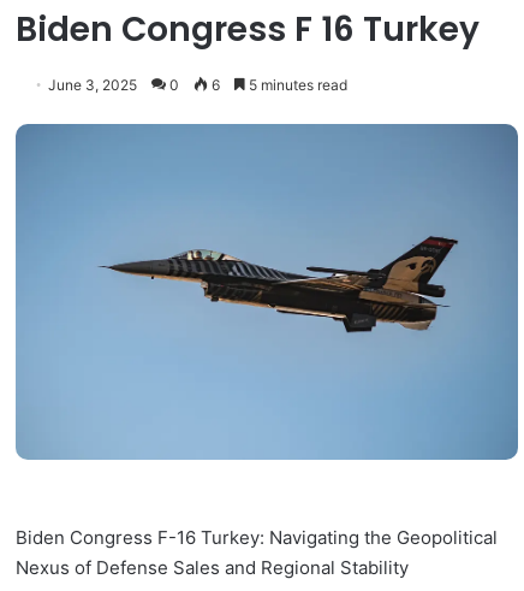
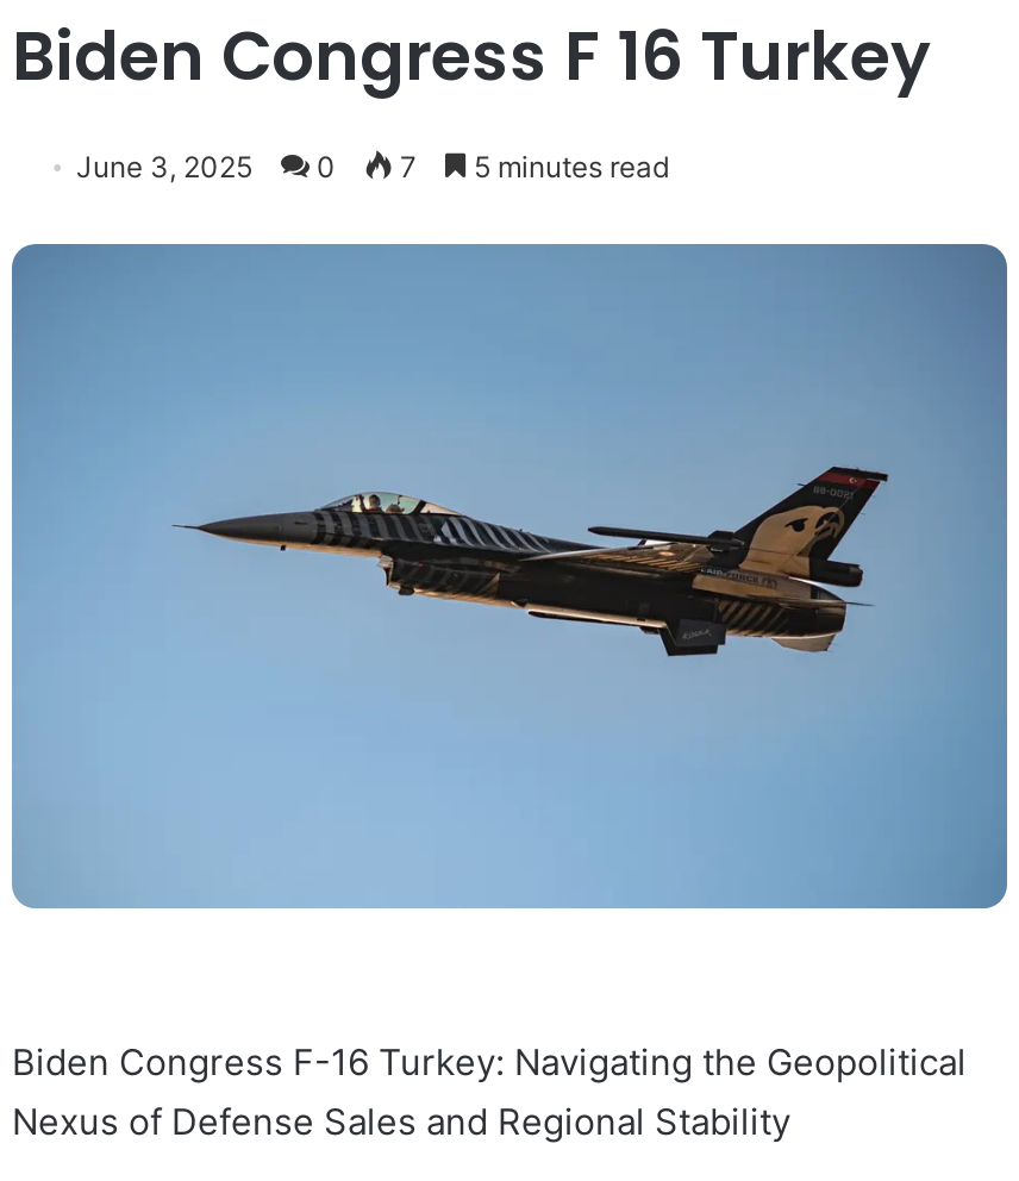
[48,76,347,94] June 3, 2025 0 6 5 minutes read -> [76,149,669,185] June 3, 2025 0 7 5 minutes read

